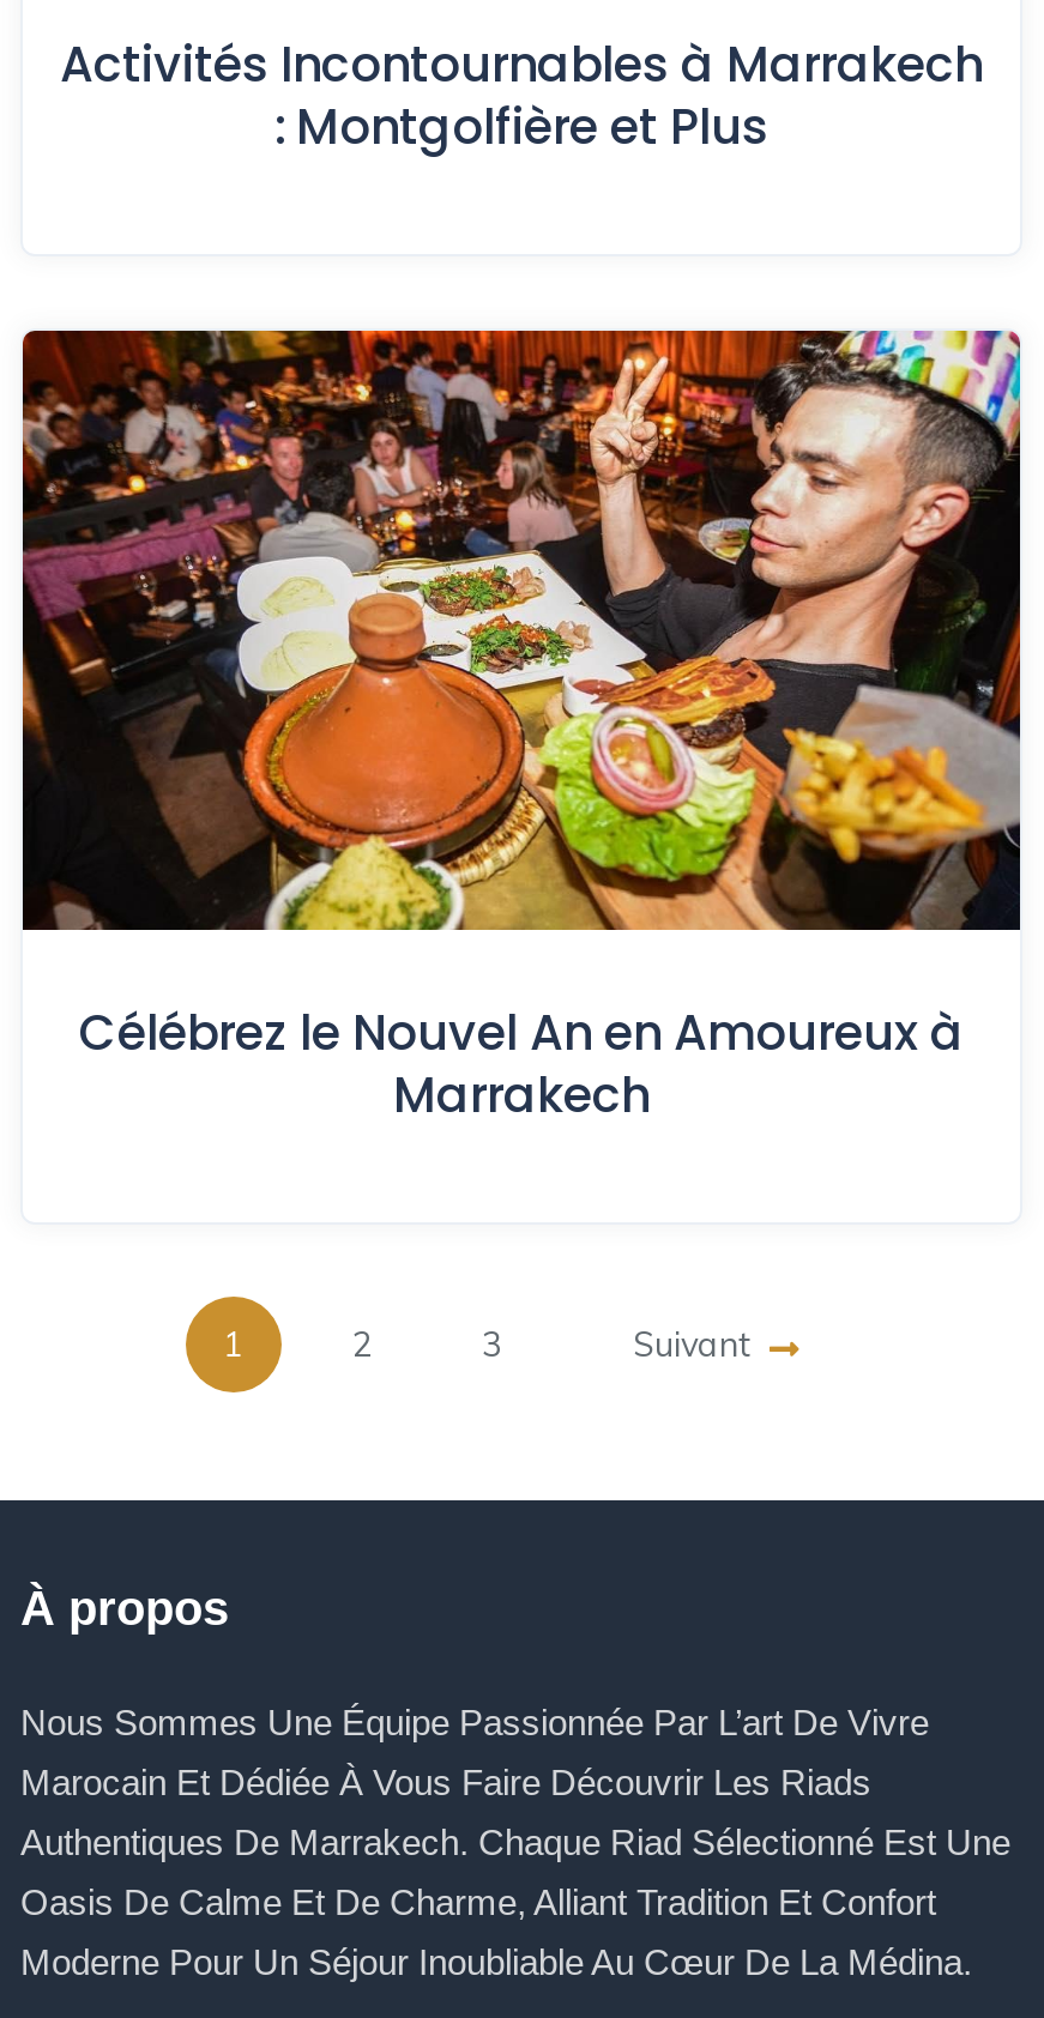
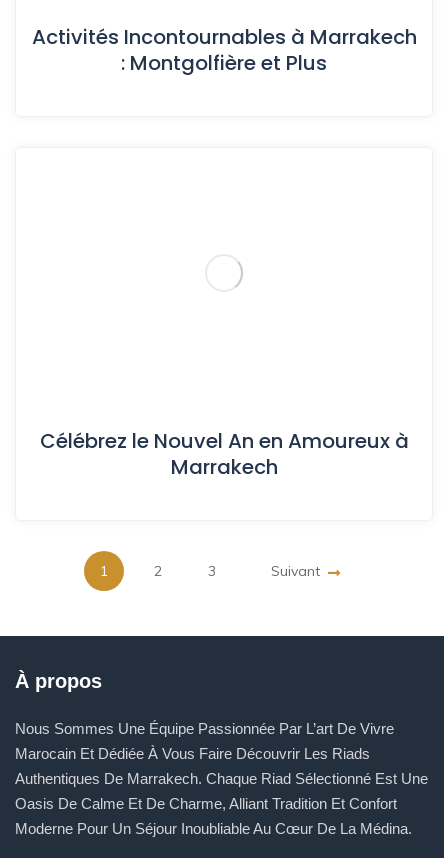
[20,328,1022,932] [image] -> none

